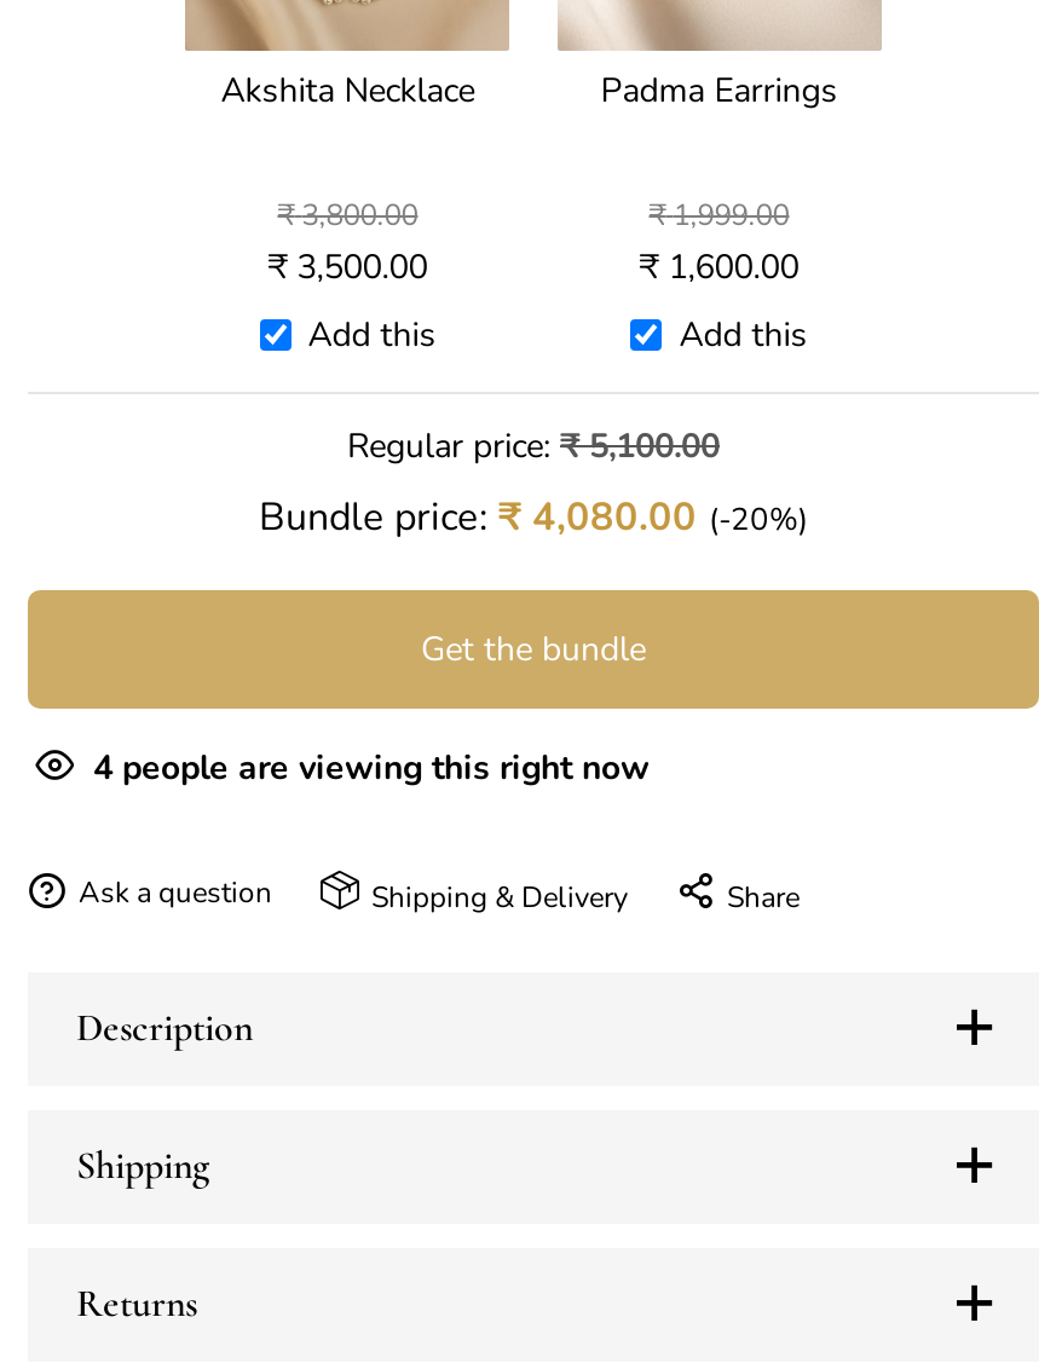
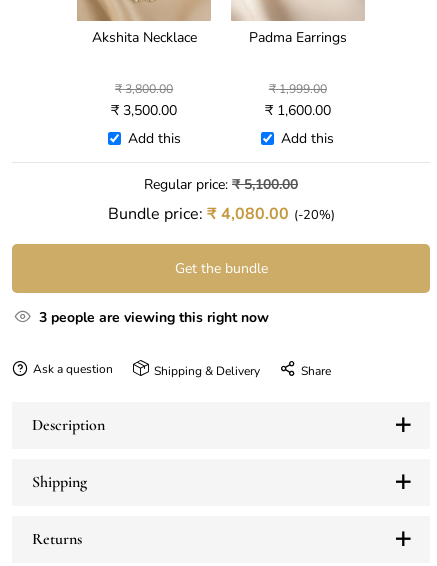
[93,744,650,790] 4 people are viewing this right now -> [39,308,269,327] 3 people are viewing this right now

